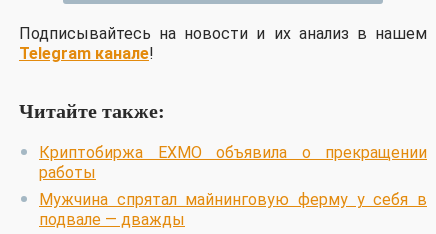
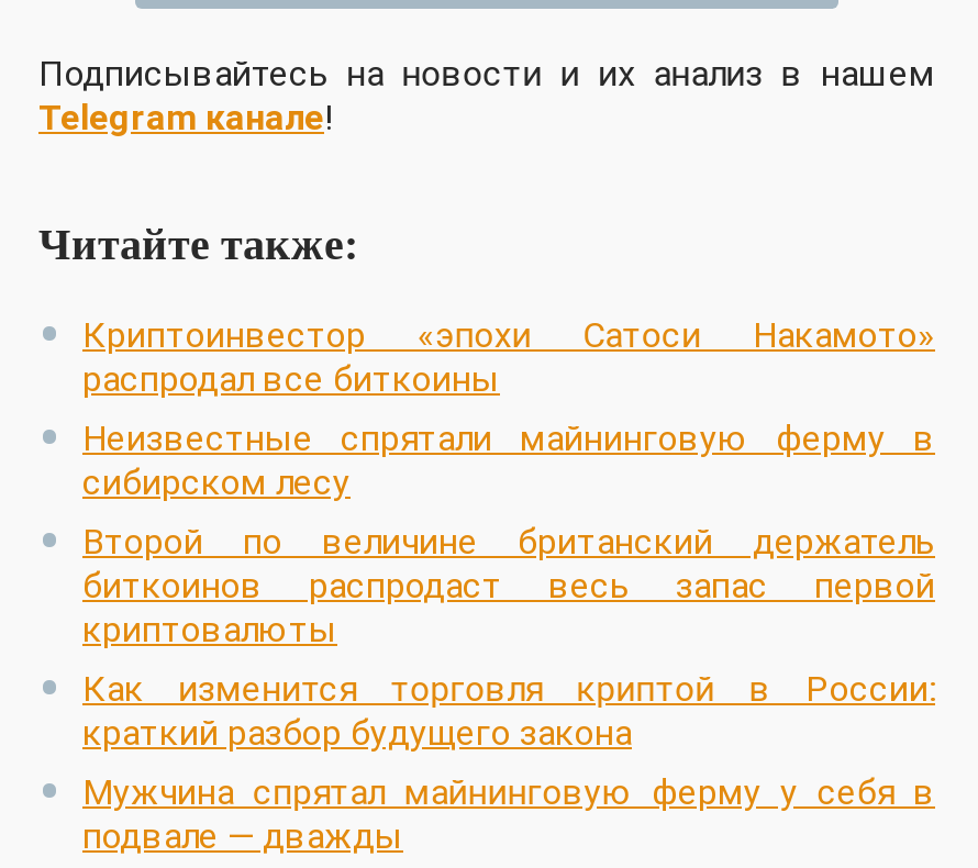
[39,143,427,182] Криптобиржа EXMO объявила о прекращении | работы -> [82,315,935,755] Криптоинвестор «эпохи Сатоси Накамото» | распродал все биткоины | Неизвестные спрятали майнинговую ферму в | сибирском лесу | Второй по величине британский держатель | биткоинов распродаст весь запас первой | криптовалюты | Как изменится торговля криптой в России: | краткий разбор будущего закона

